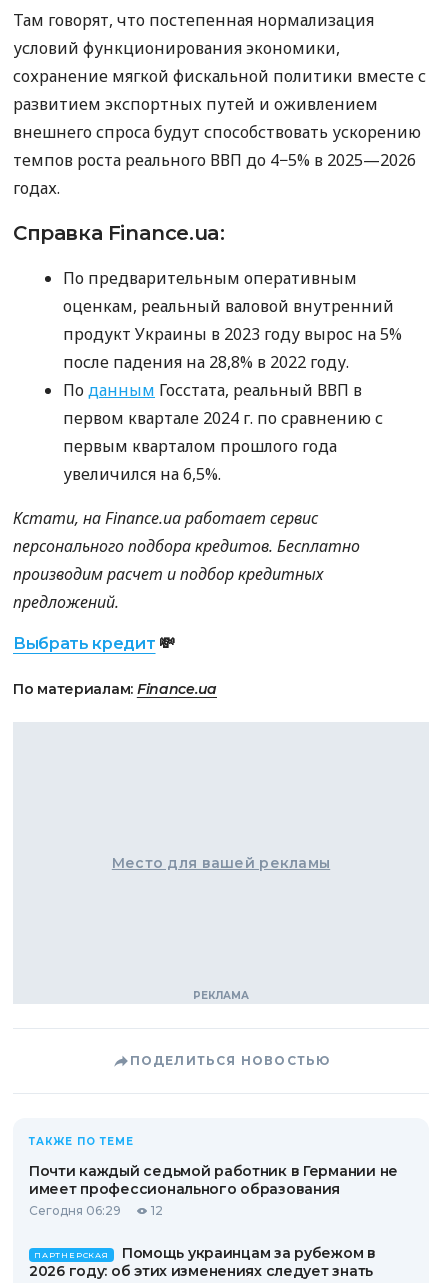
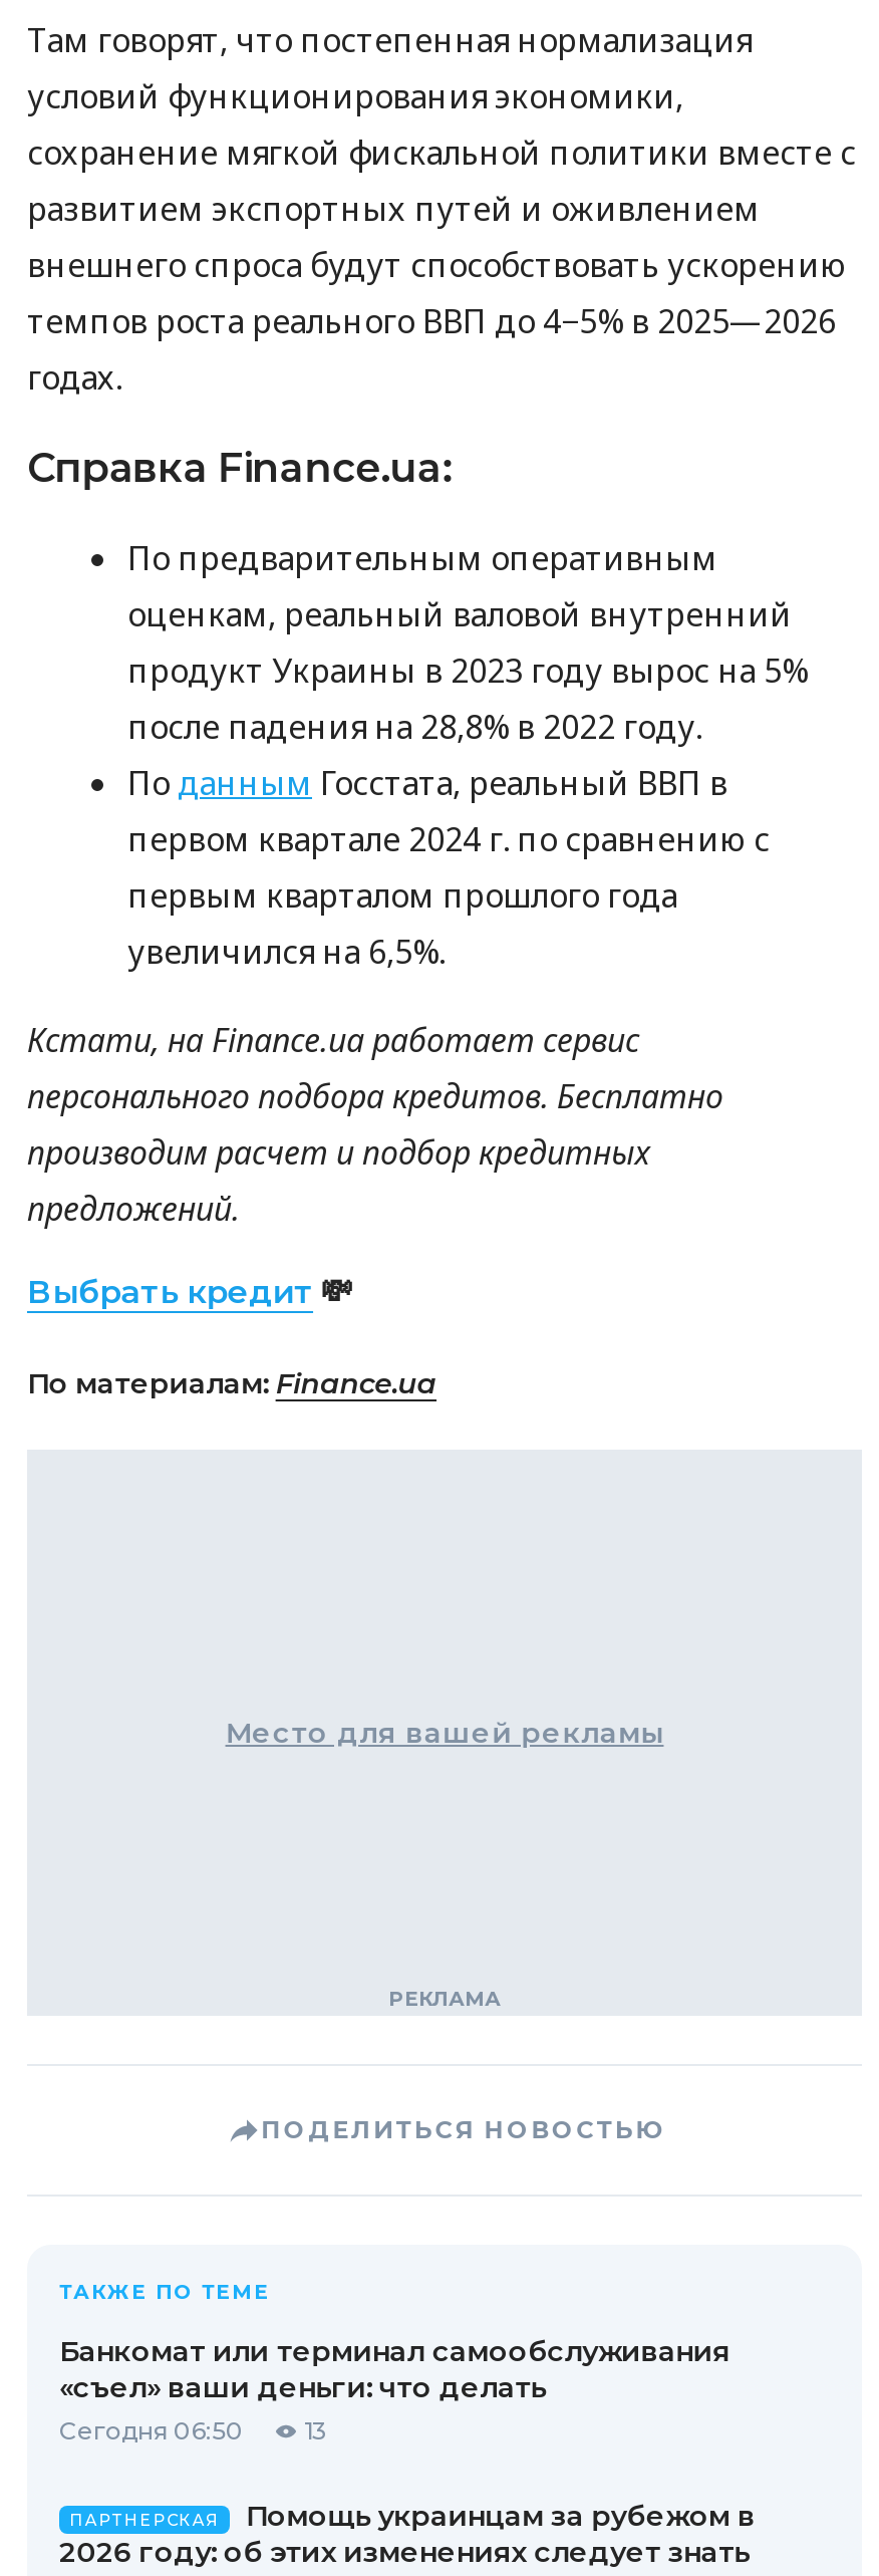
[29,1162,398,1218] Почти каждый седьмой работник в Германии не | имеет профессионального образования | Сегодня 06:29 | 12 -> [59,2334,730,2446] Банкомат или терминал самообслуживания | «съел» ваши деньги: что делать | Сегодня 06:50 | 13

